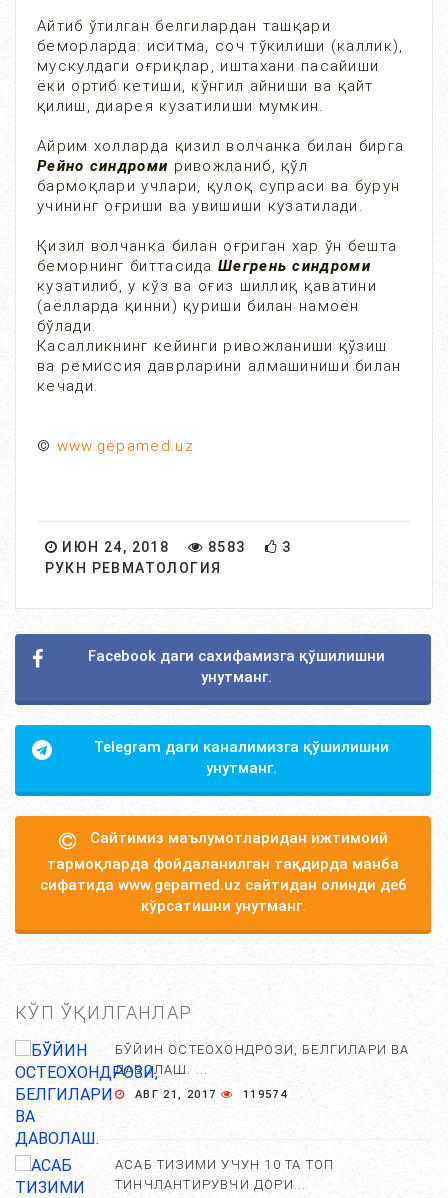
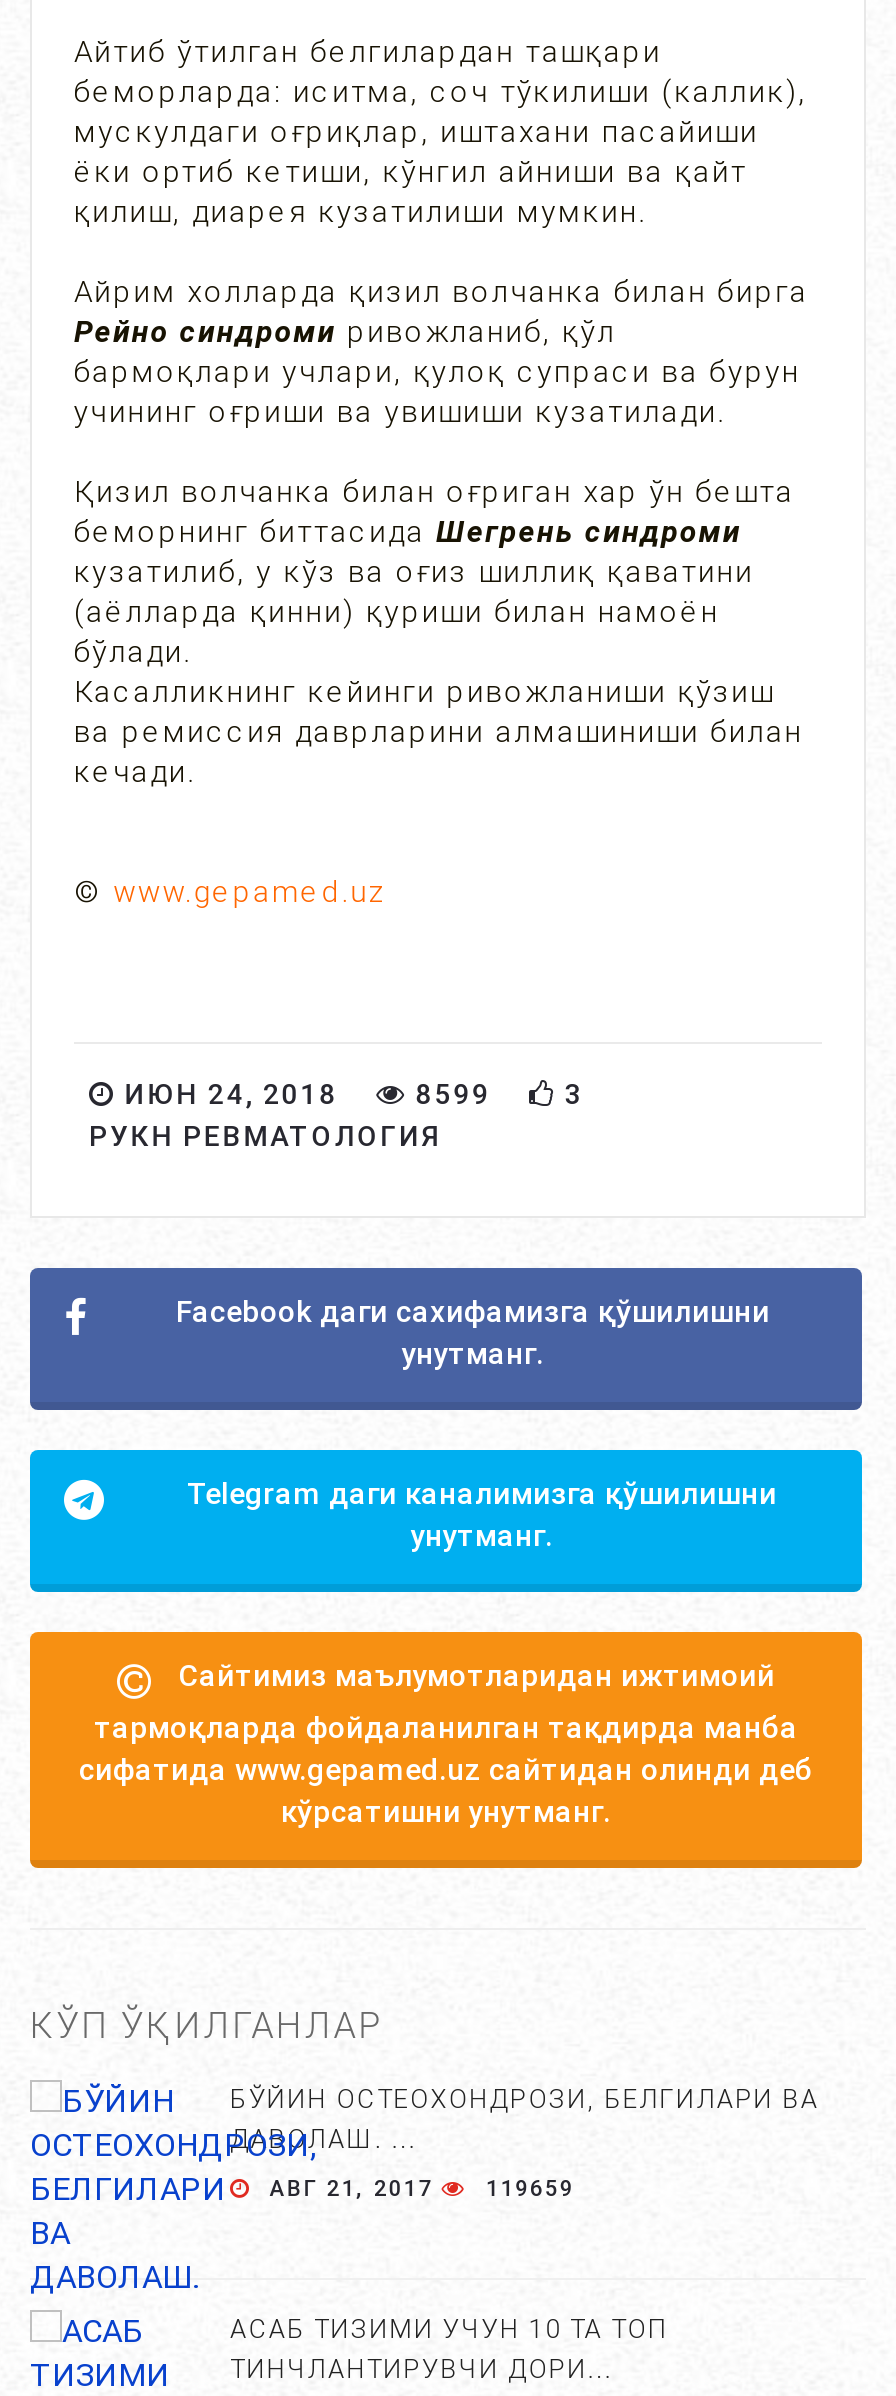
[203,539,245,555] 8583 -> [407,1078,491,1110] 8599
[130,1088,287,1101] АВГ 21, 2017 119574 -> [261,2176,574,2202] АВГ 21, 2017 119659

